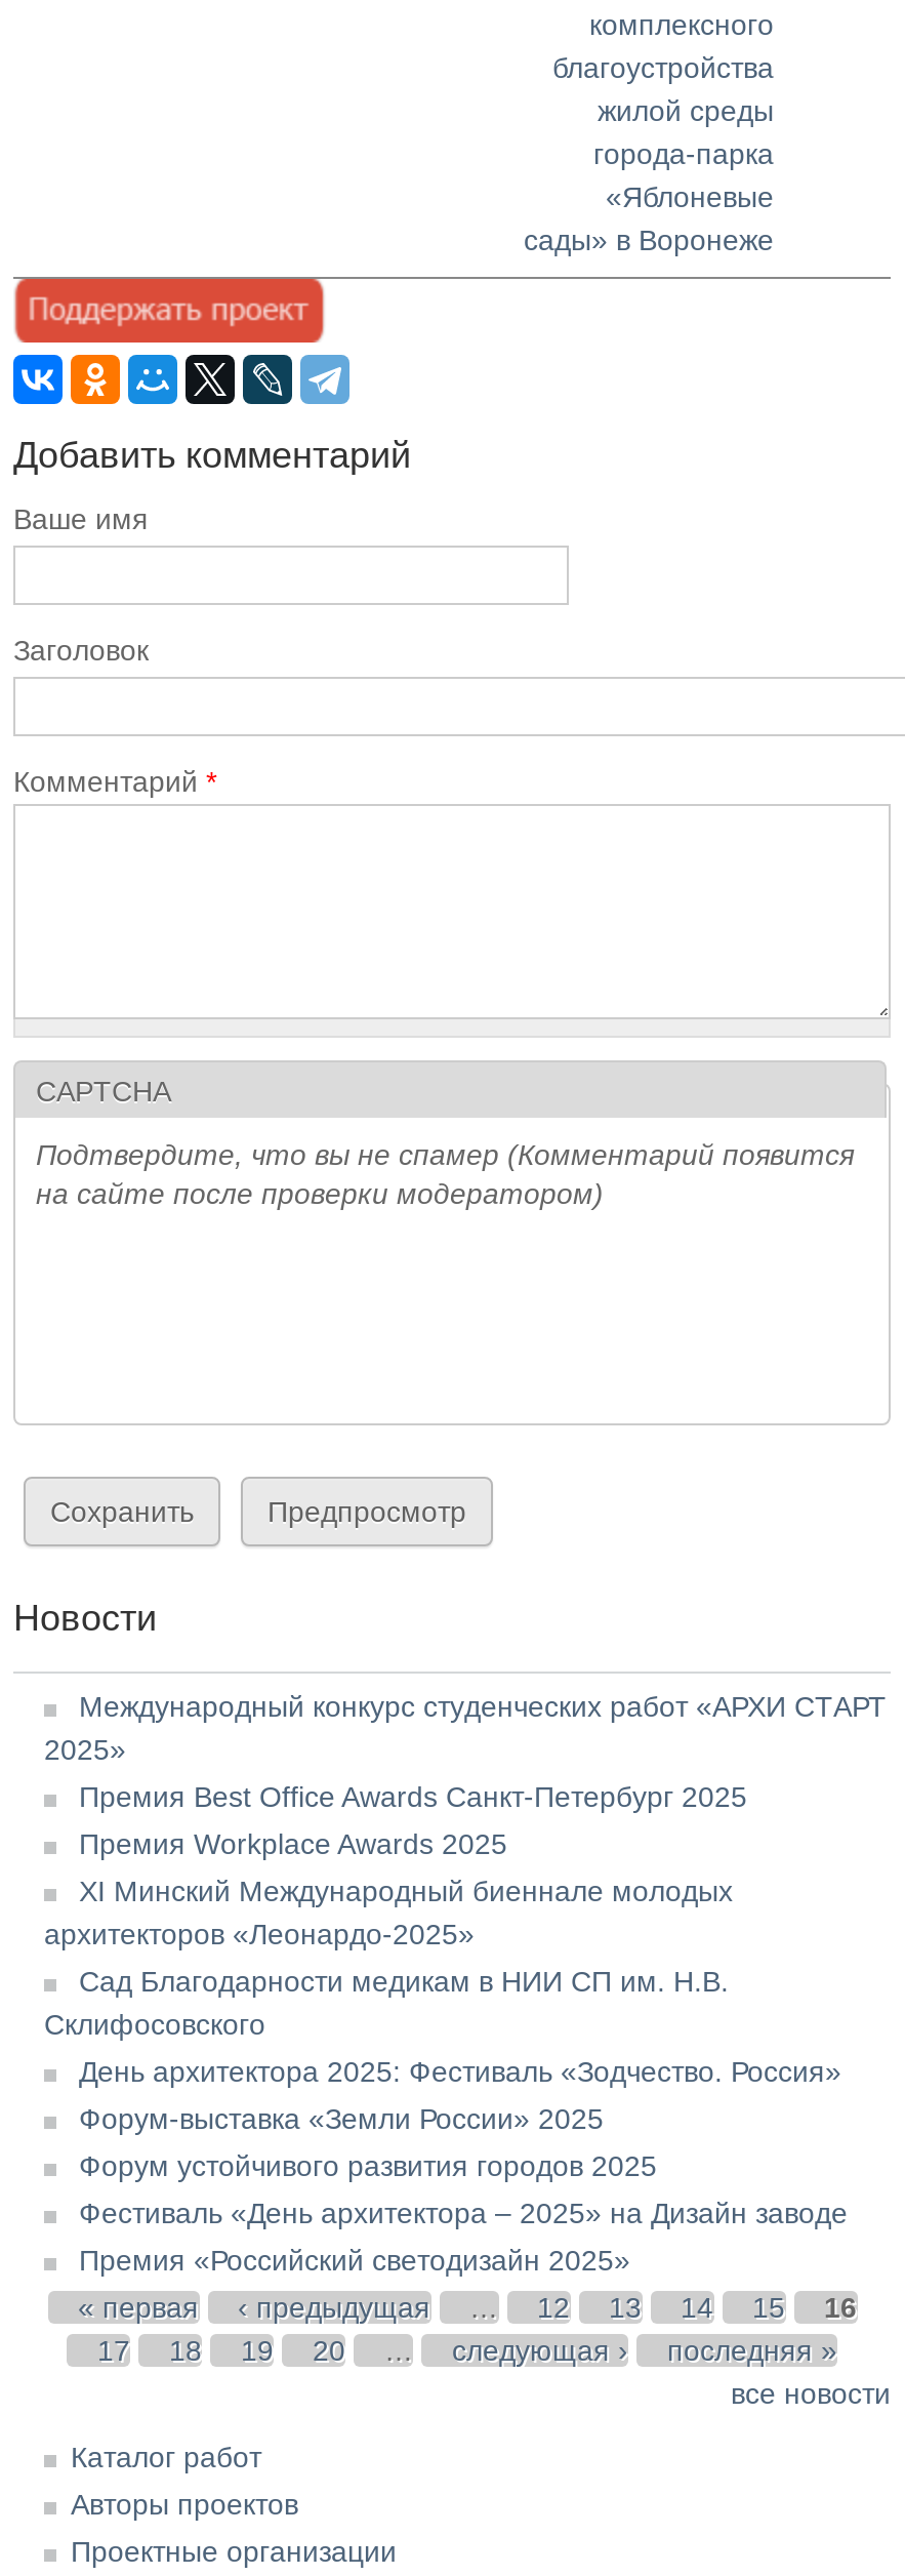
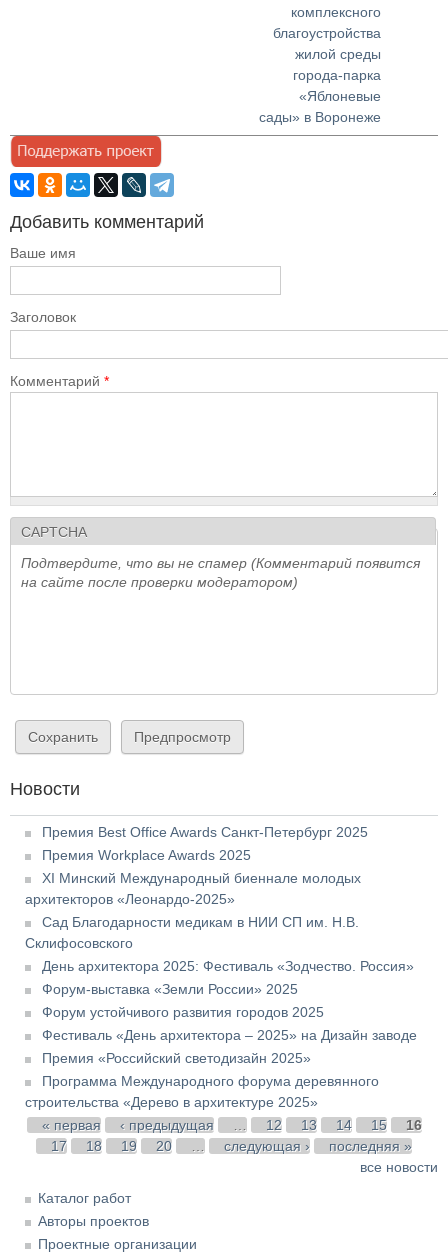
[44,1691,887,1766] Международный конкурс студенческих работ «АРХИ СТАРТ | 2025» -> none
moved [44,1781,848,2277] -> [25,824,417,1066]: Премия Best Office Awards Санкт-Петербург 2025 | Премия Workplace Awards 2025 | архитекторов «Леонардо-2025» | ... | Фестиваль «День архитектора – 2025» на Дизайн заводе | Премия «Российский светодизайн 2025»
none -> [25,1073,379,1110] Программа Международного форума деревянного | строительства «Дерево в архитектуре 2025»

